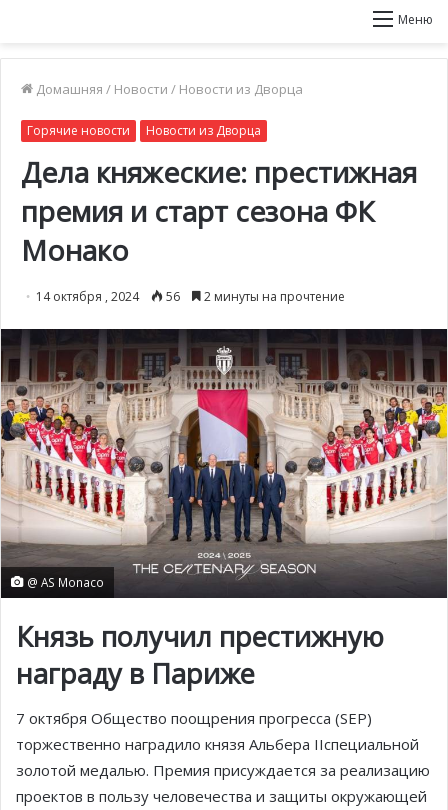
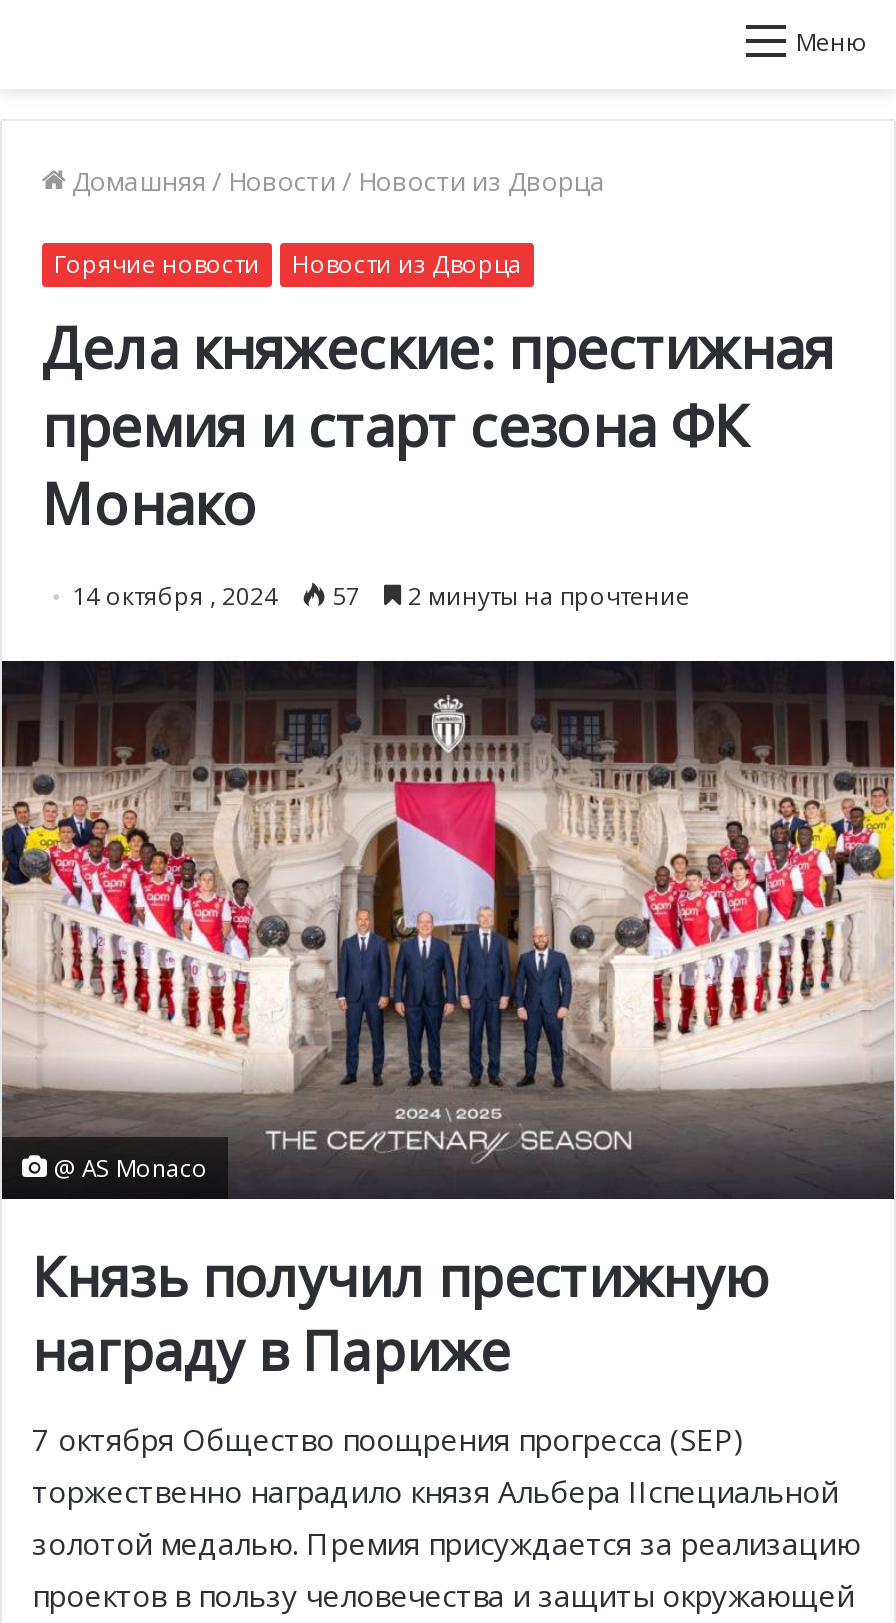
[163,288,180,305] 56 -> [326,579,360,613] 57

